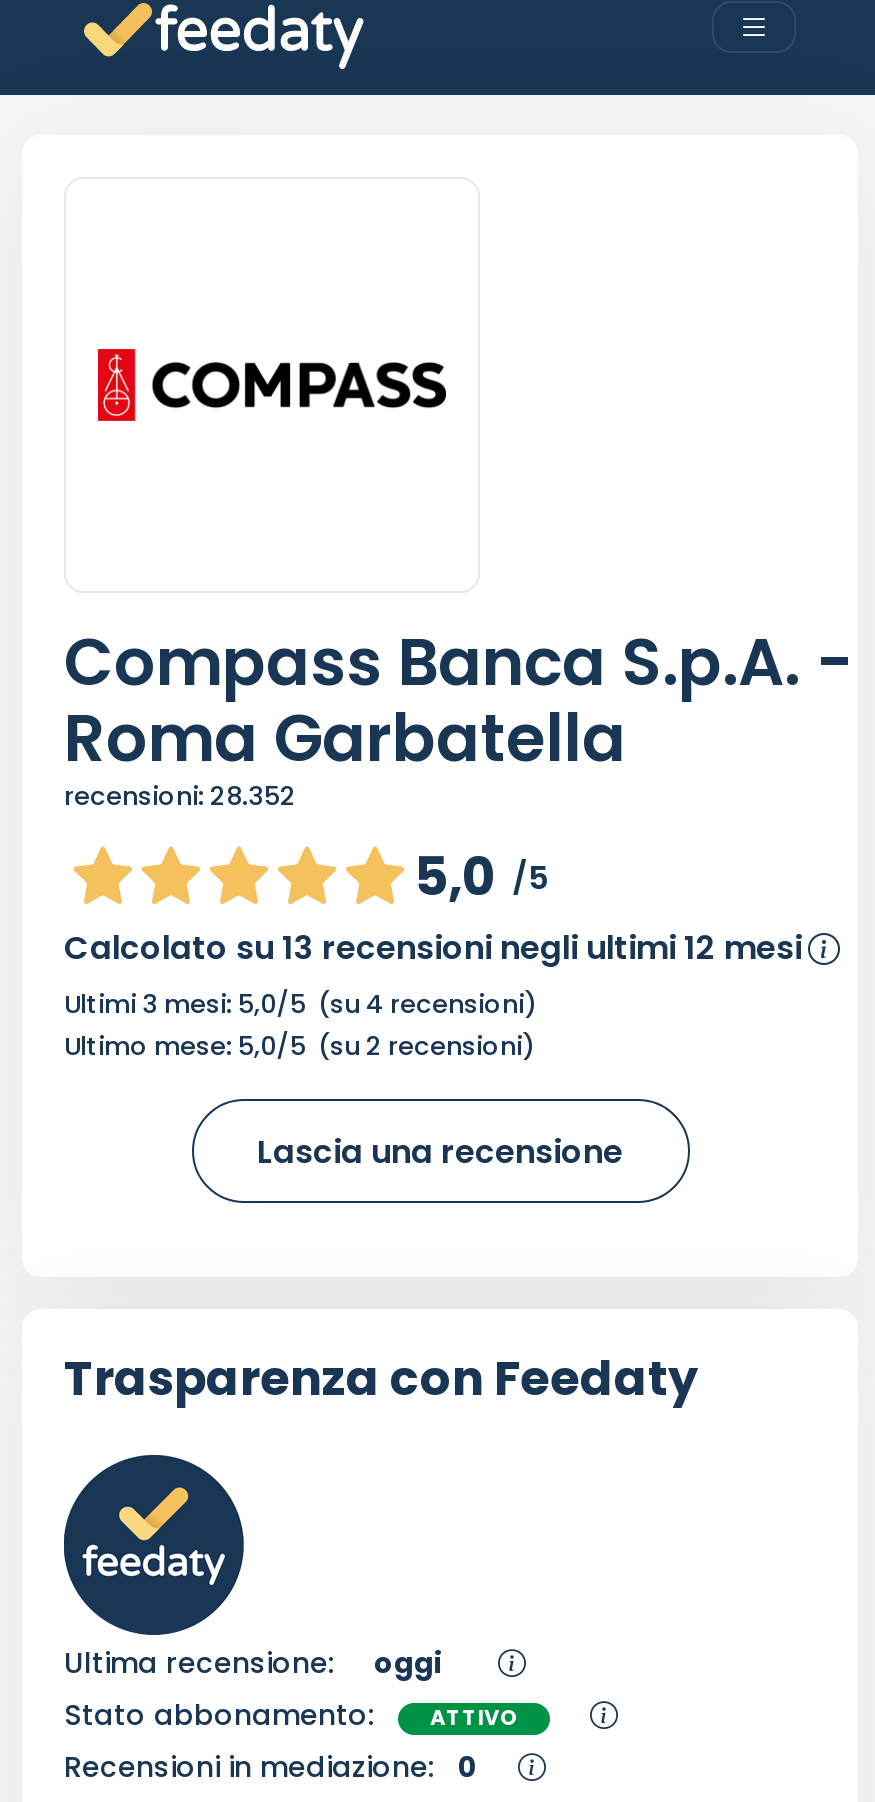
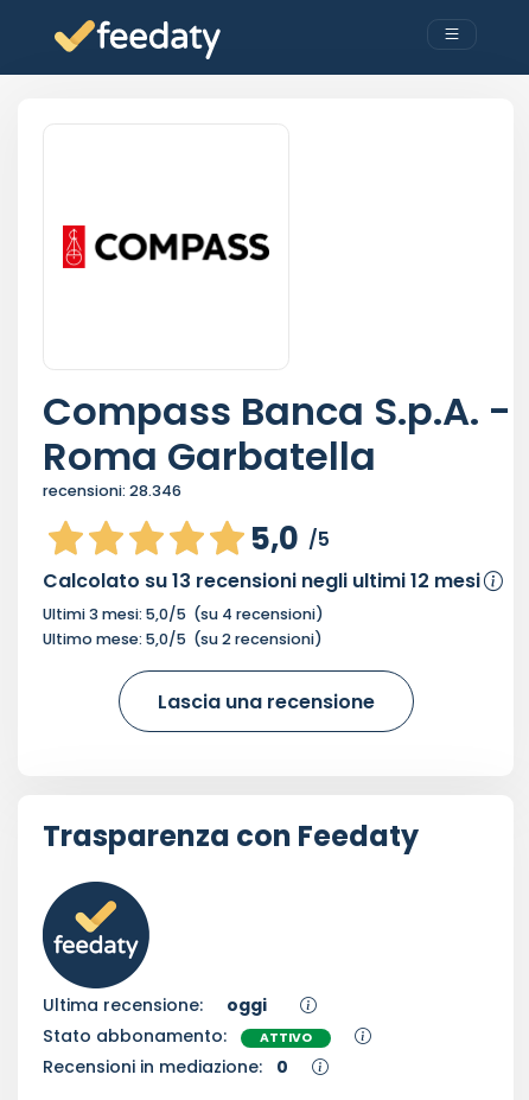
[64,780,296,814] recensioni: 28.352 -> [43,481,181,501] recensioni: 28.346

